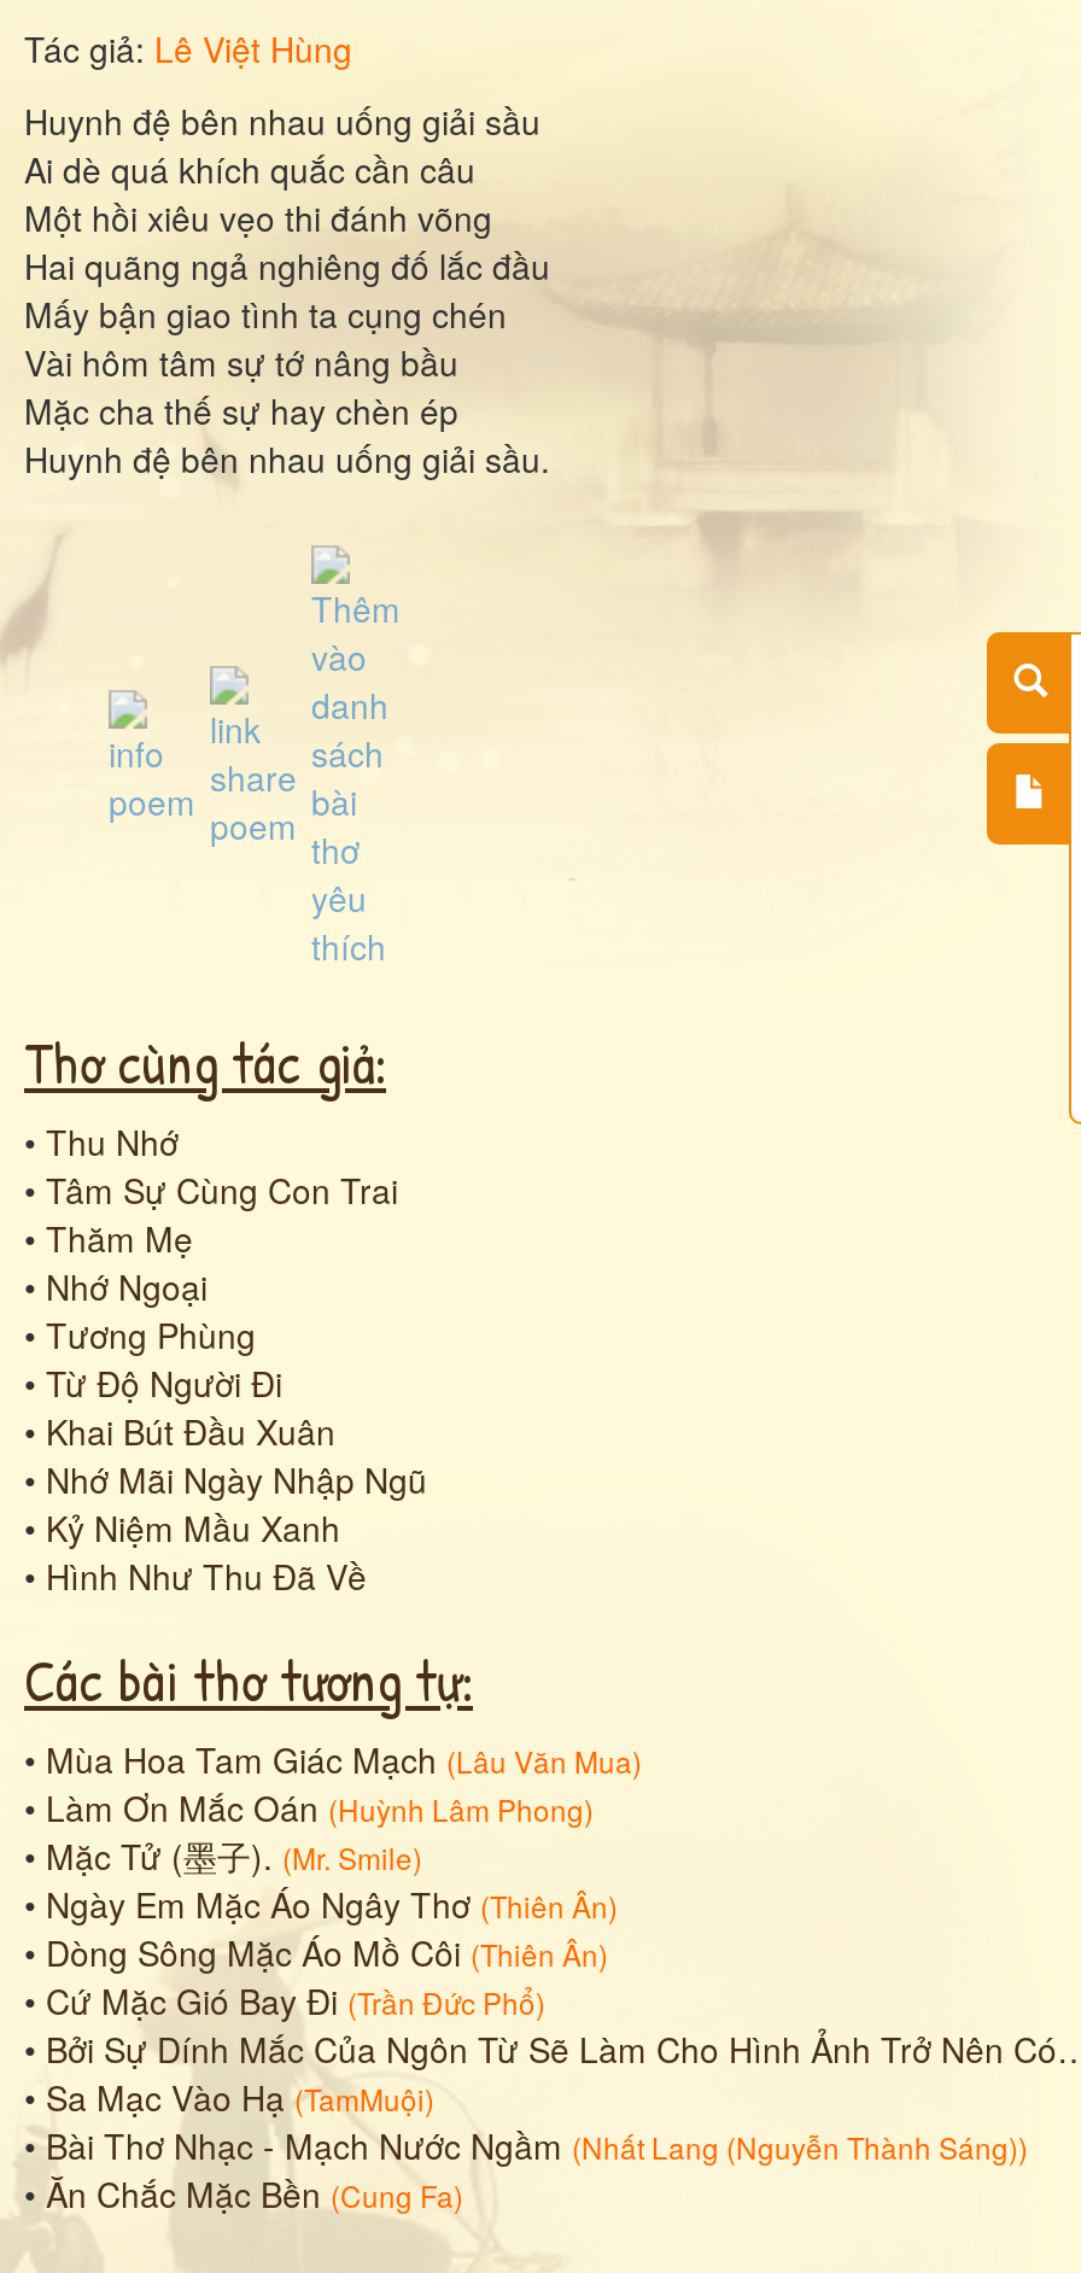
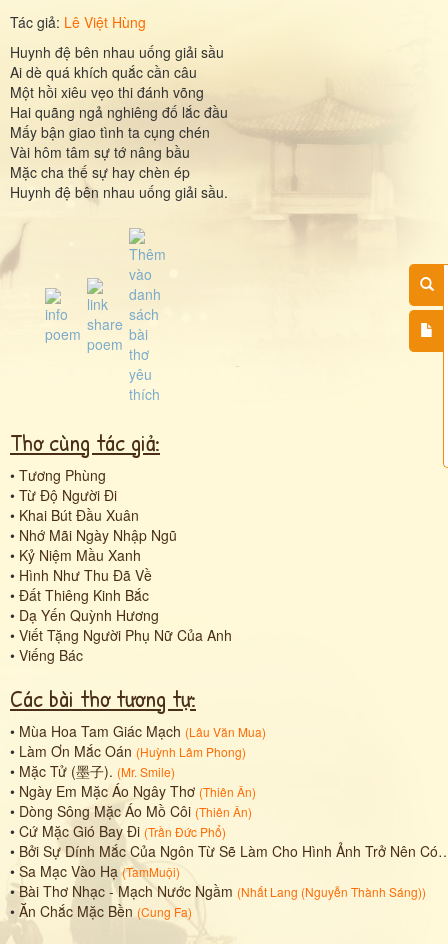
[24,1116,398,1309] • Thu Nhớ | • Tâm Sự Cùng Con Trai | • Thăm Mẹ | • Nhớ Ngoại -> none
moved [24,1309,427,1599] -> [10,464,177,584]: • Tương Phùng | • Từ Độ Người Đi | • Khai Bút Đầu Xuân | • Nhớ Mãi Ngày Nhập Ngũ | • Kỷ Niệm Mầu Xanh | • Hình Như Thu Đã Về
none -> [10,584,232,664] • Đất Thiêng Kinh Bắc | • Dạ Yến Quỳnh Hương | • Viết Tặng Người Phụ Nữ Của Anh | • Viếng Bác

